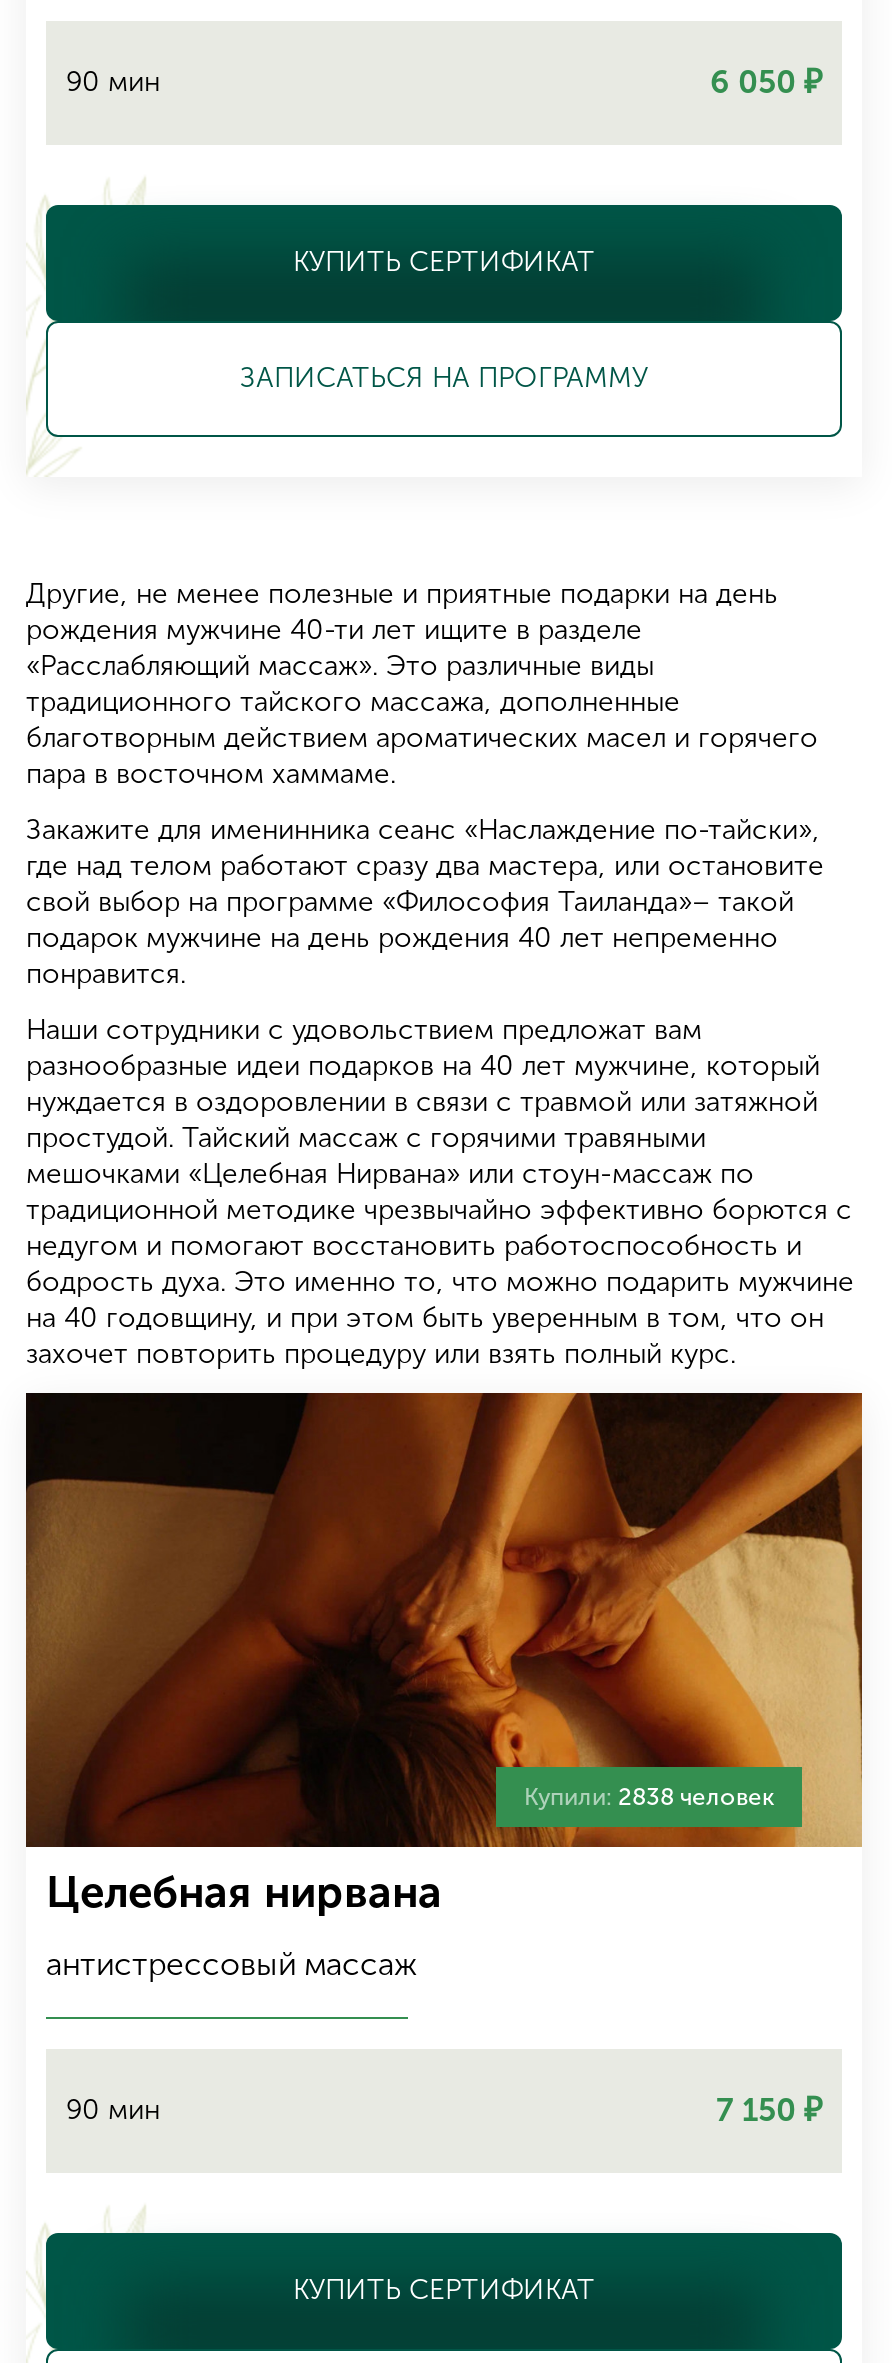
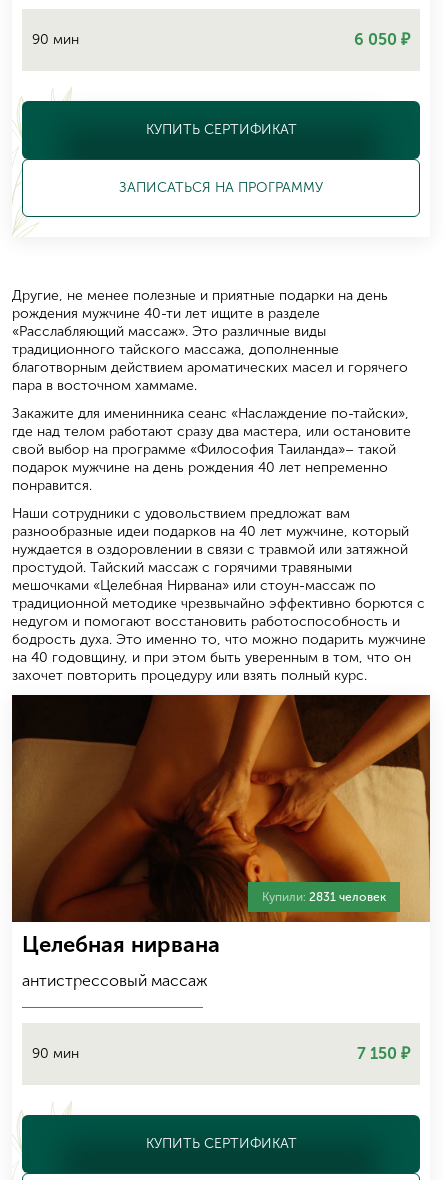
[524,1782,774,1810] Купили: 2838 человек -> [262,890,386,904] Купили: 2831 человек

